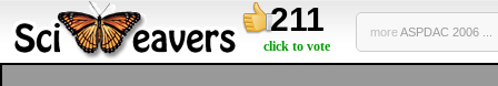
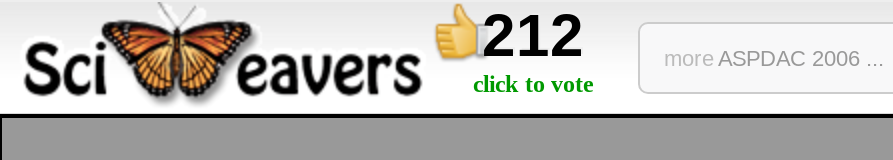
[270,1,325,37] 211 -> [482,2,584,68] 212

